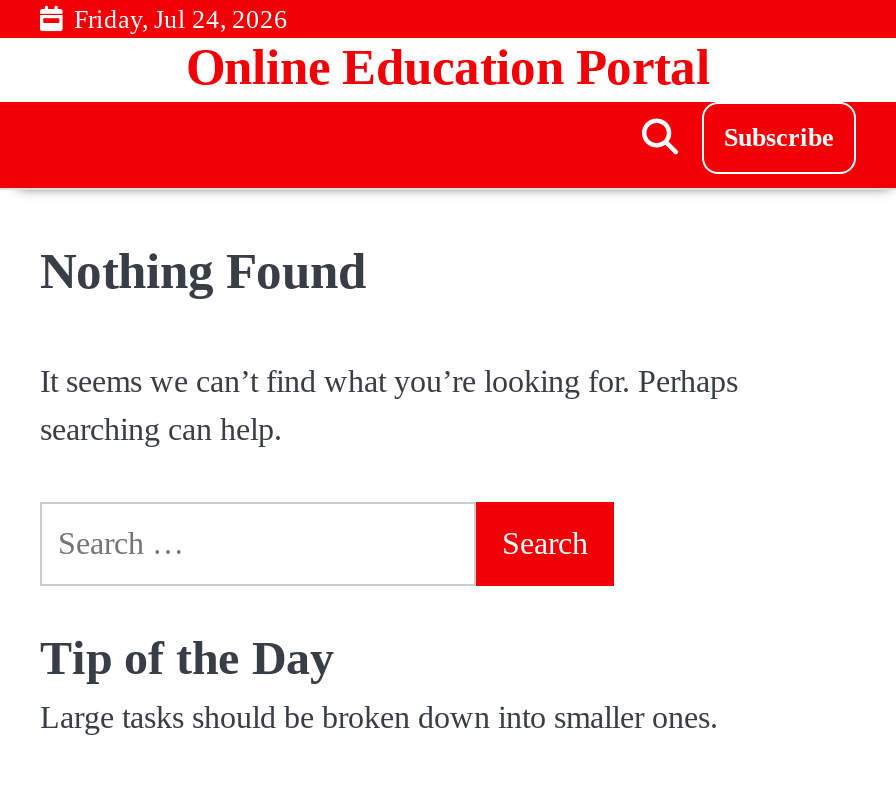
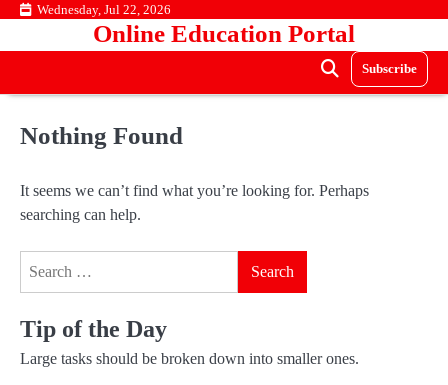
[74,4,288,34] Friday, Jul 24, 2026 -> [37,2,171,17] Wednesday, Jul 22, 2026

